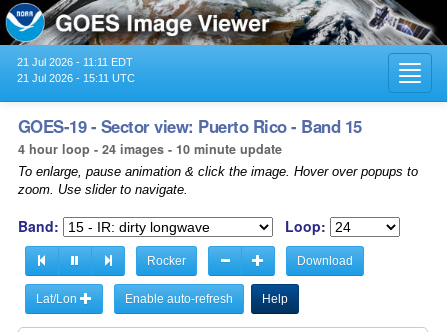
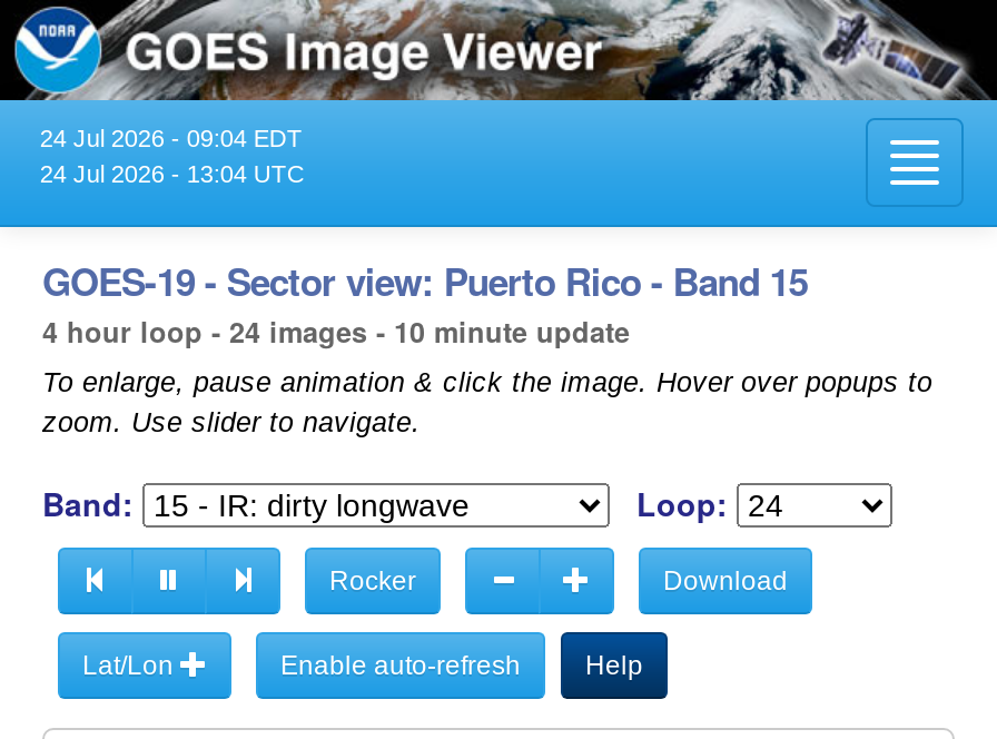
[17,56,133,68] 21 Jul 2026 - 11:11 EDT -> [40,124,302,151] 24 Jul 2026 - 09:04 EDT
[17,72,135,84] 21 Jul 2026 - 15:11 UTC -> [40,160,305,187] 24 Jul 2026 - 13:04 UTC

